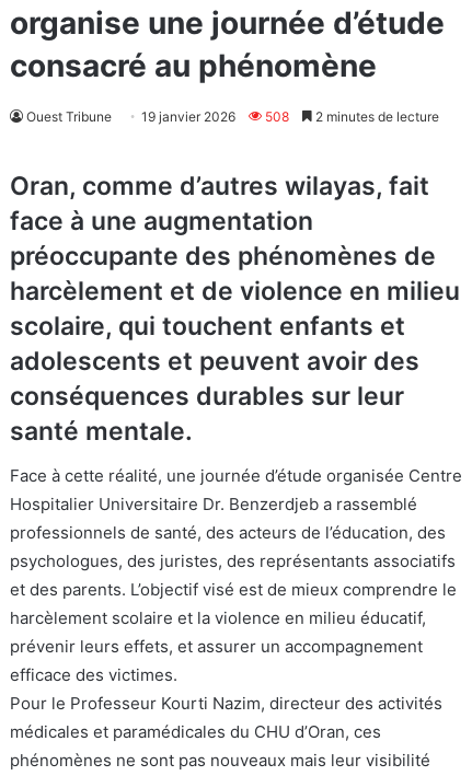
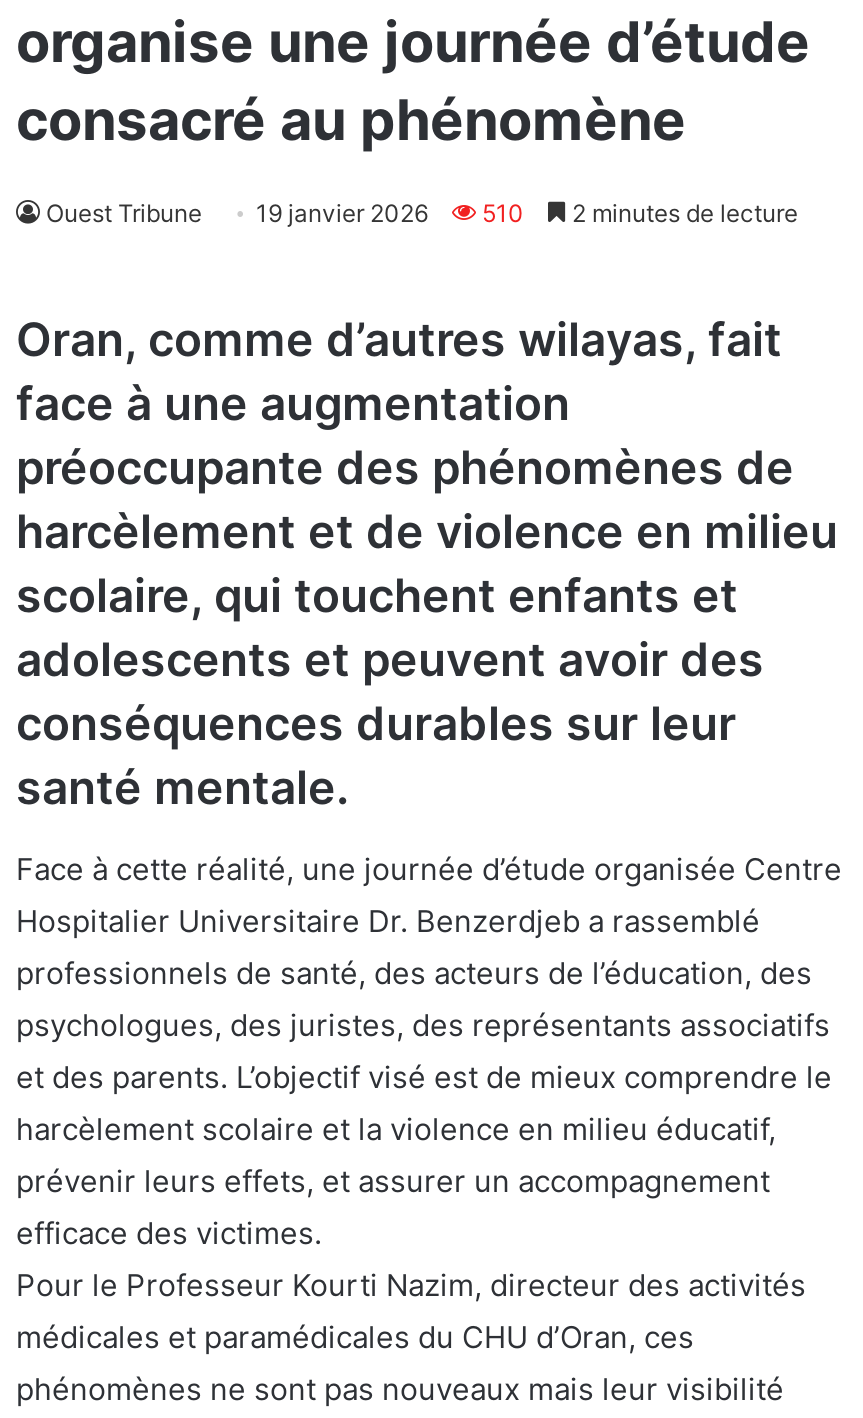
[26,108,439,125] Ouest Tribune 19 janvier 2026 508 2 minutes de lecture -> [46,198,798,228] Ouest Tribune 19 janvier 2026 510 2 minutes de lecture

